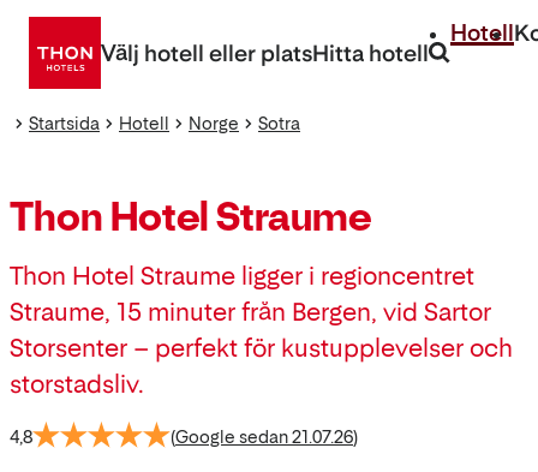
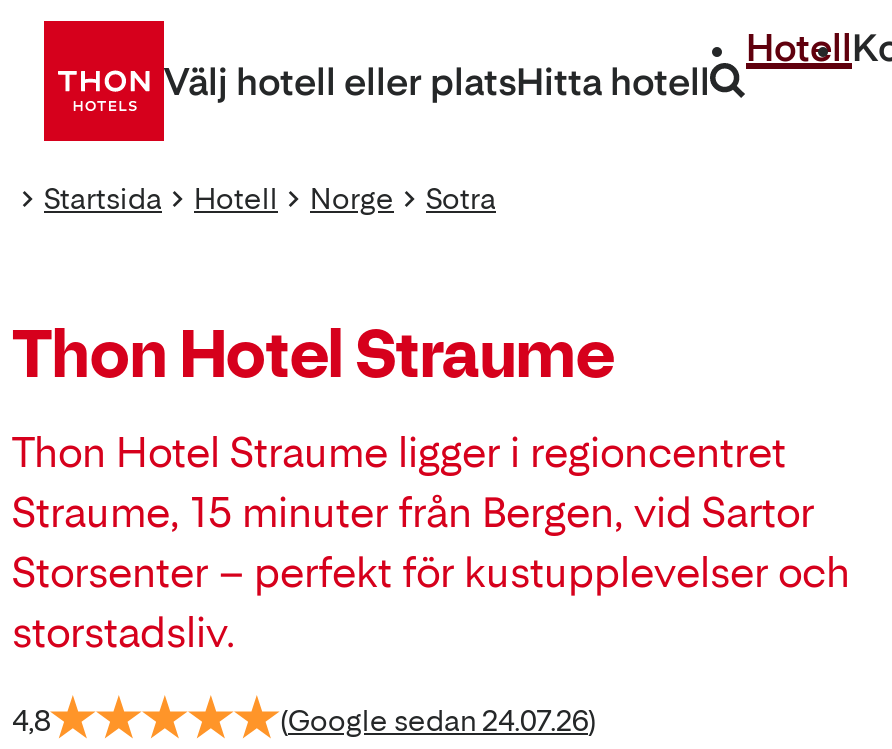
[171,426,358,447] (Google sedan 21.07.26) -> [280,703,596,737] (Google sedan 24.07.26)

